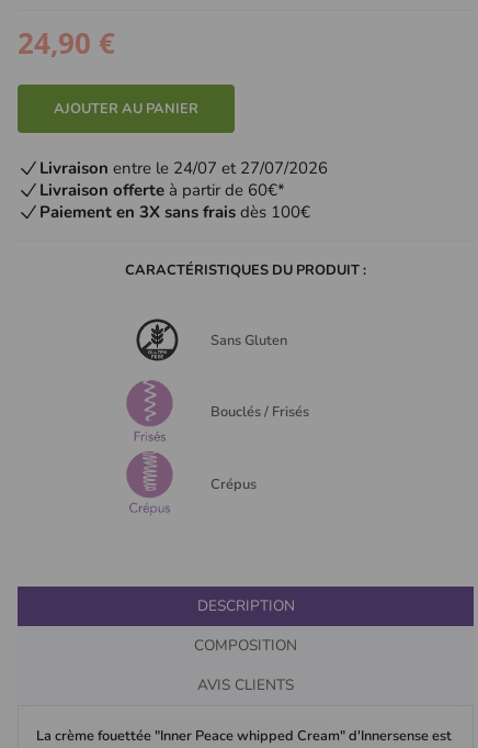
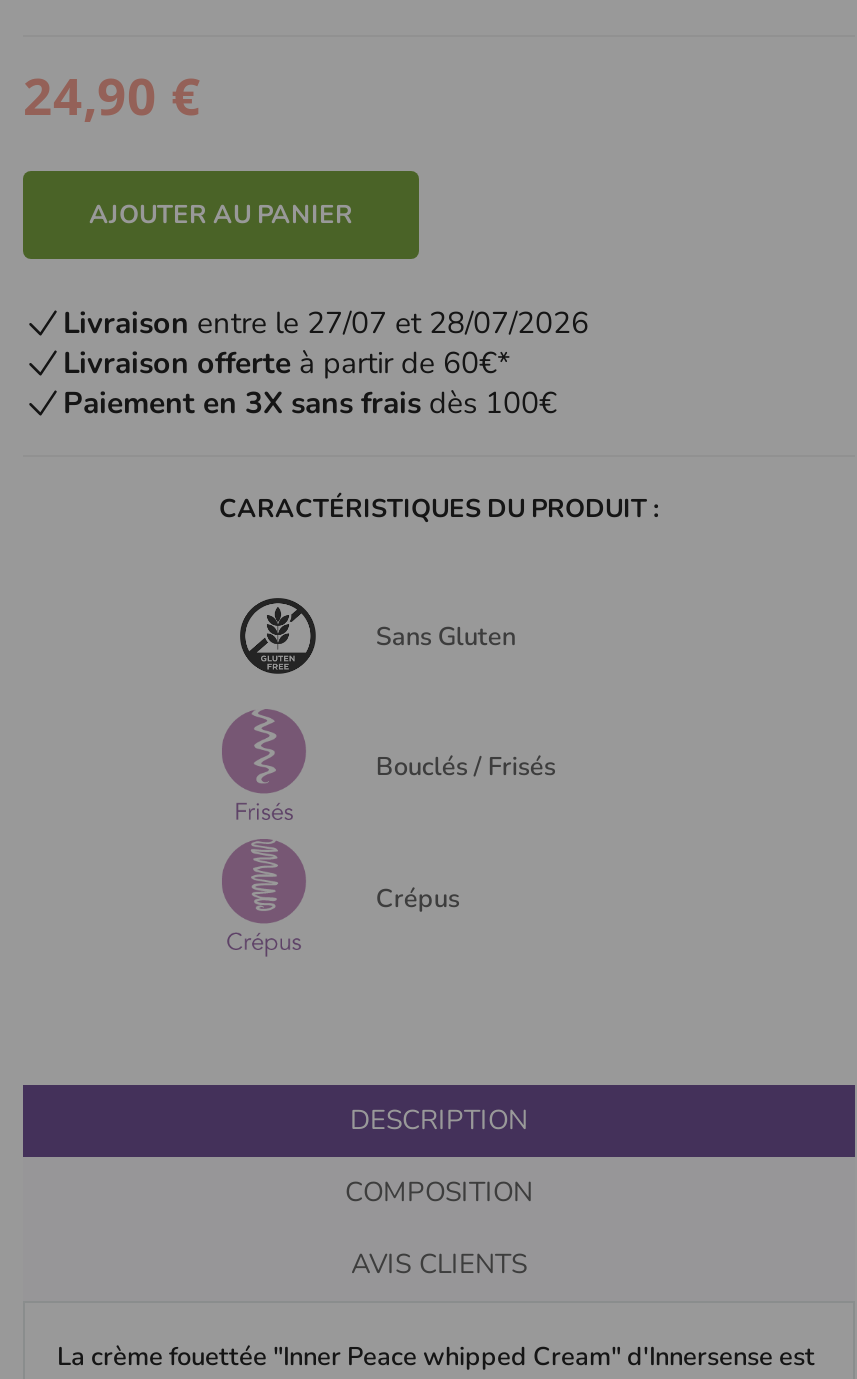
[39,157,328,179] Livraison entre le 24/07 et 27/07/2026 -> [63,303,589,343] Livraison entre le 27/07 et 28/07/2026

